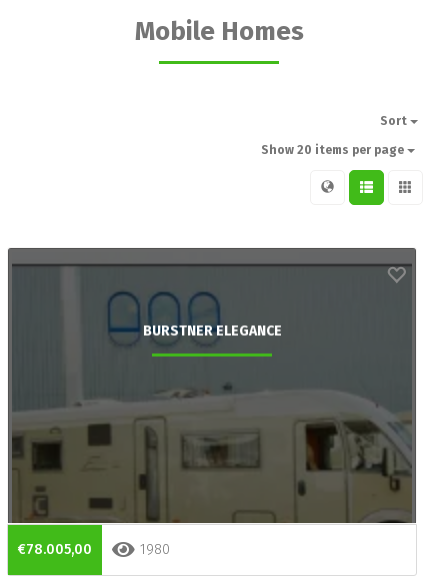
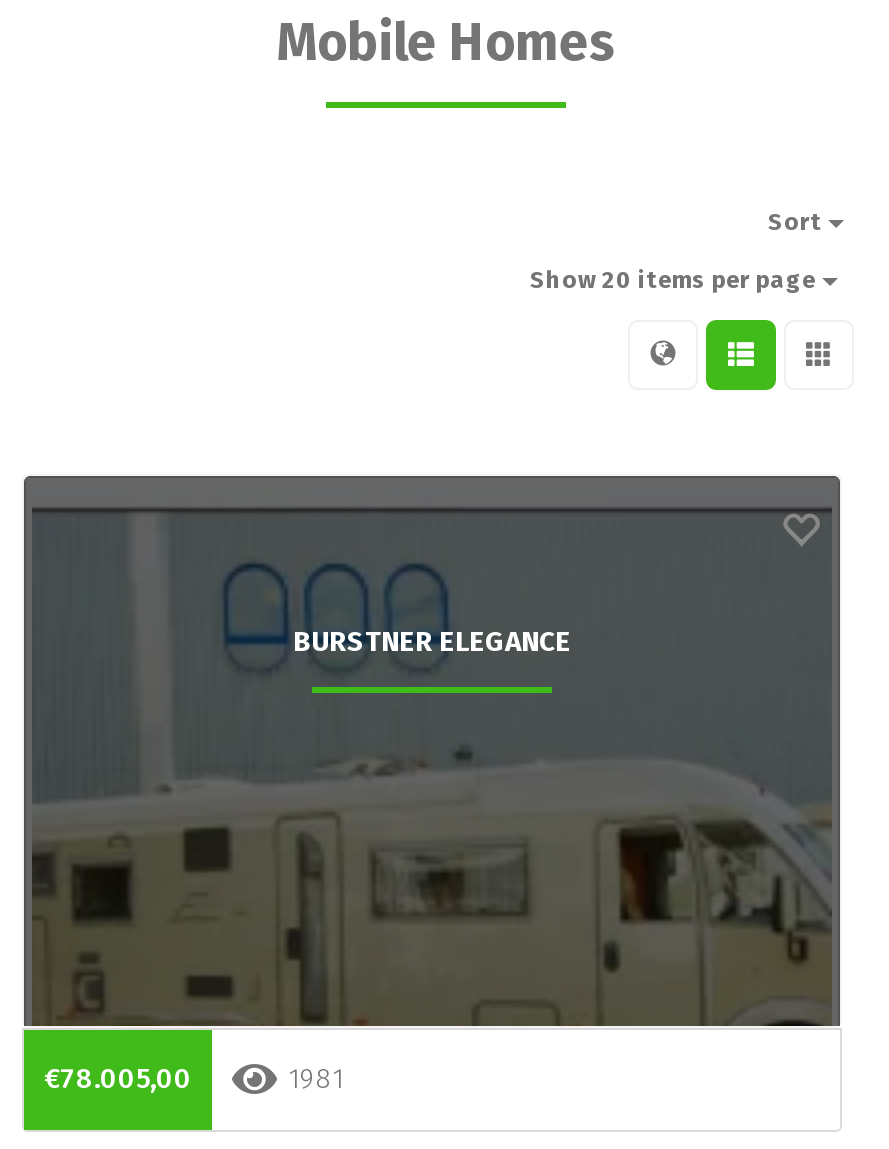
[140,541,170,558] 1980 -> [288,1062,344,1096] 1981

